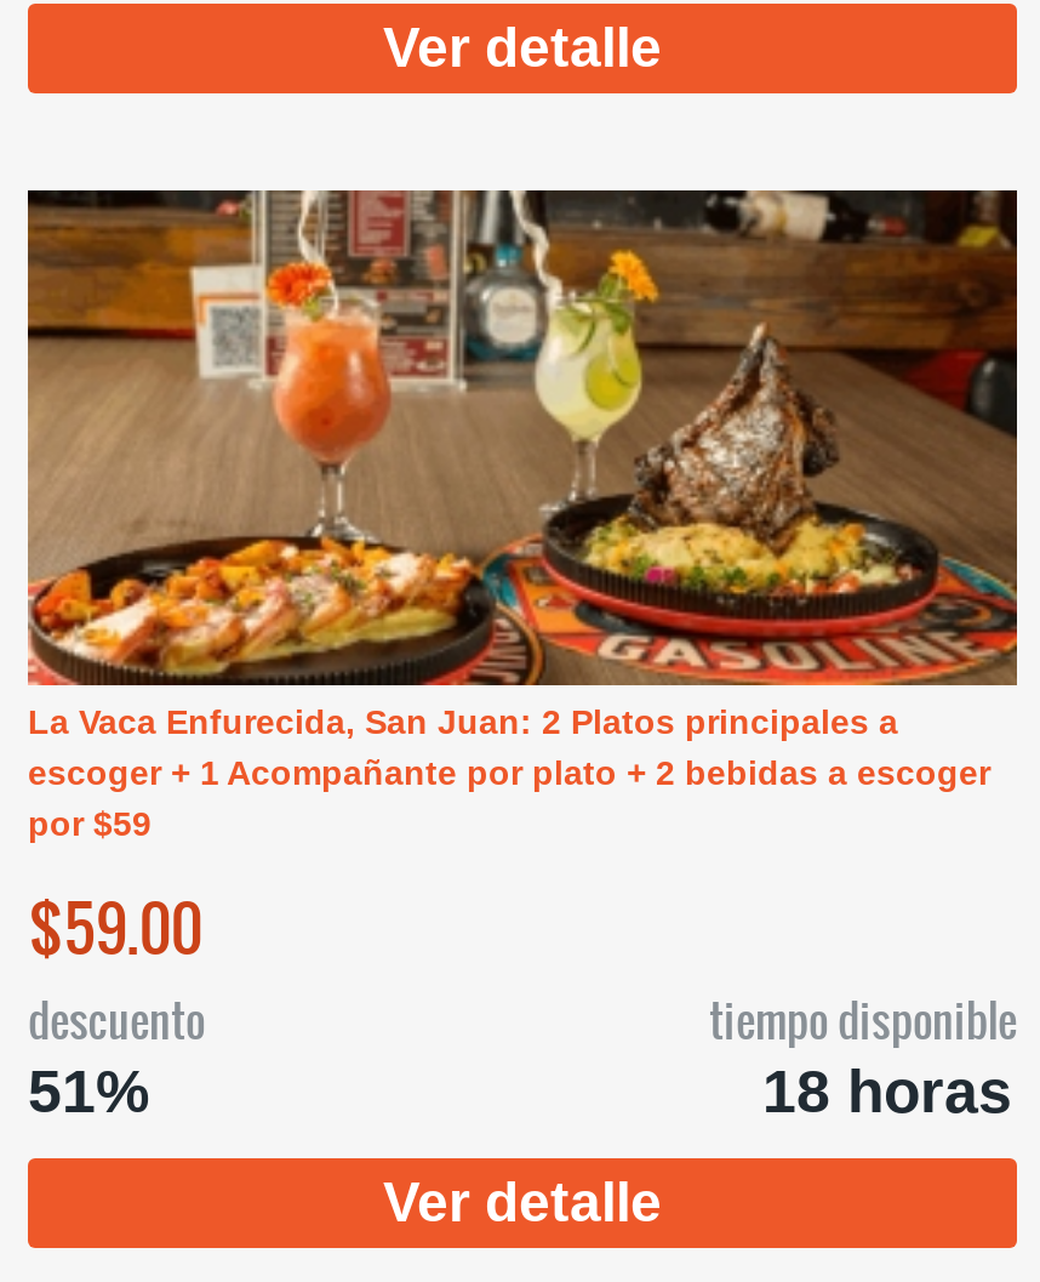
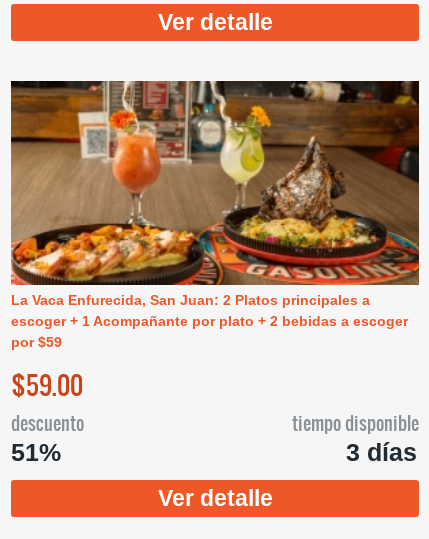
[762,1057,1012,1125] 18 horas -> [346,438,417,466] 3 días

